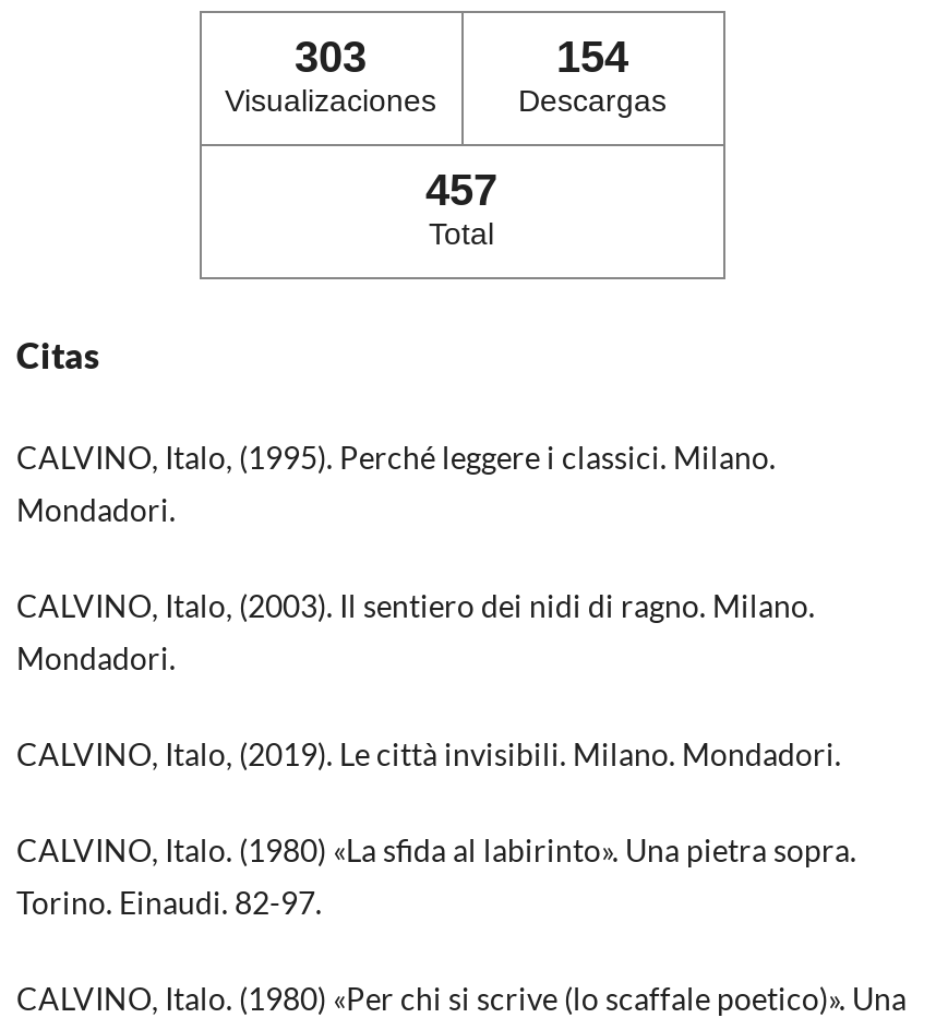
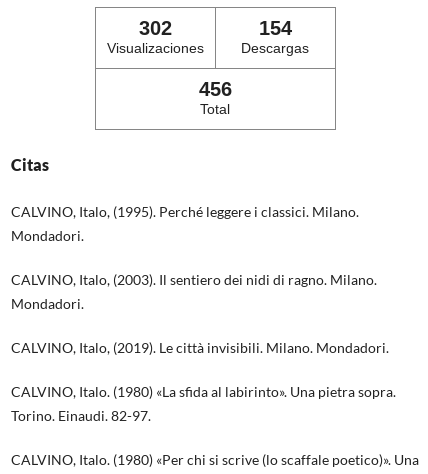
[295,33,367,81] 303 -> [138,17,171,39] 302
[425,166,497,214] 457 -> [198,78,231,100] 456

